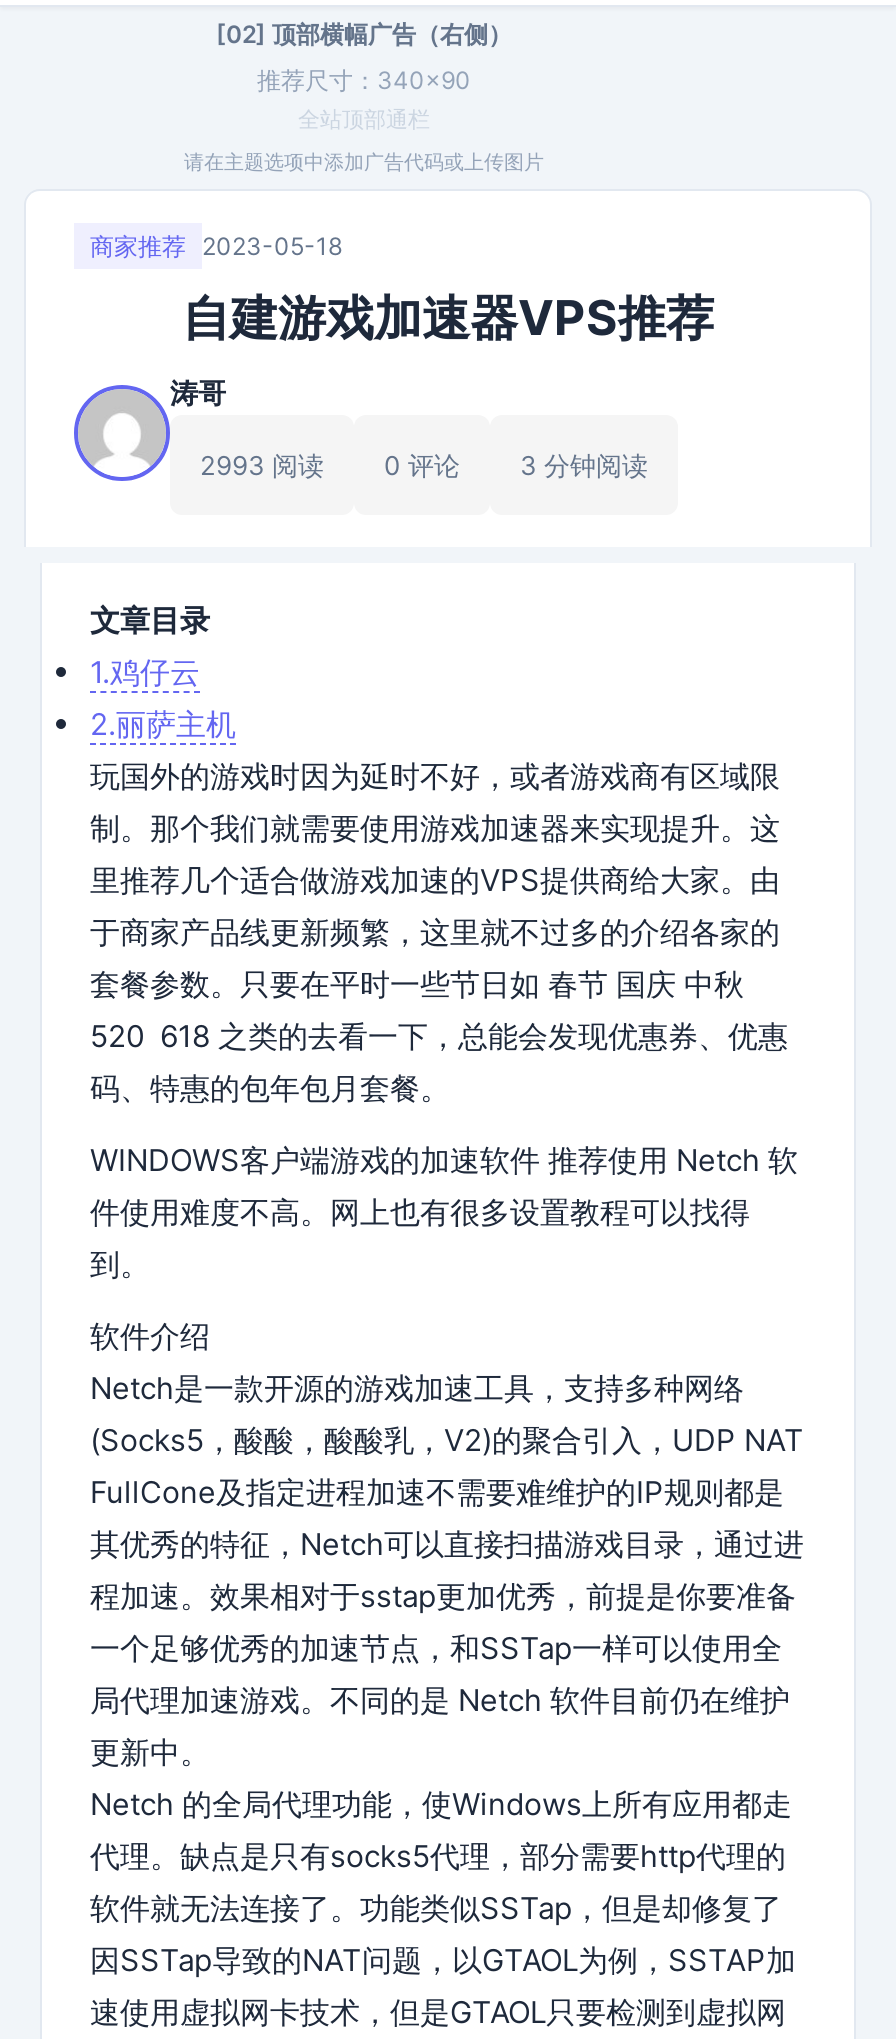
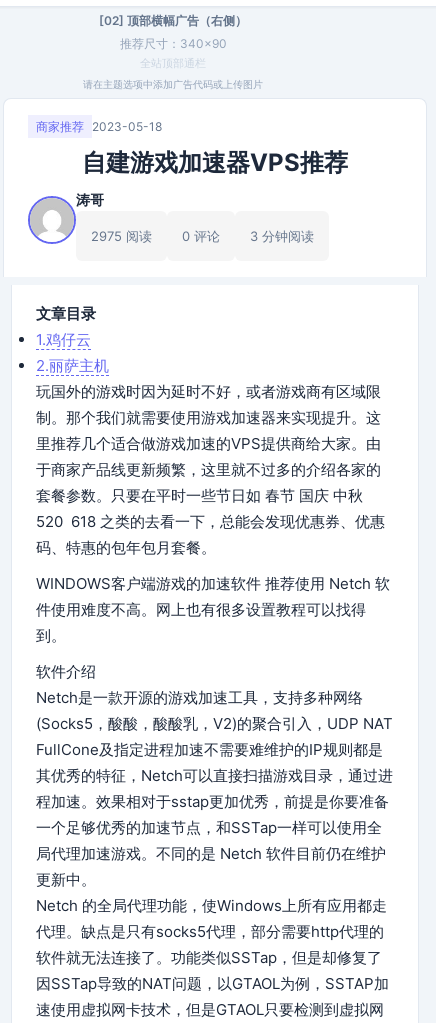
[200,449,648,481] 2993 阅读 0 评论 3 分钟阅读 -> [91,228,314,244] 2975 阅读 0 评论 3 分钟阅读

